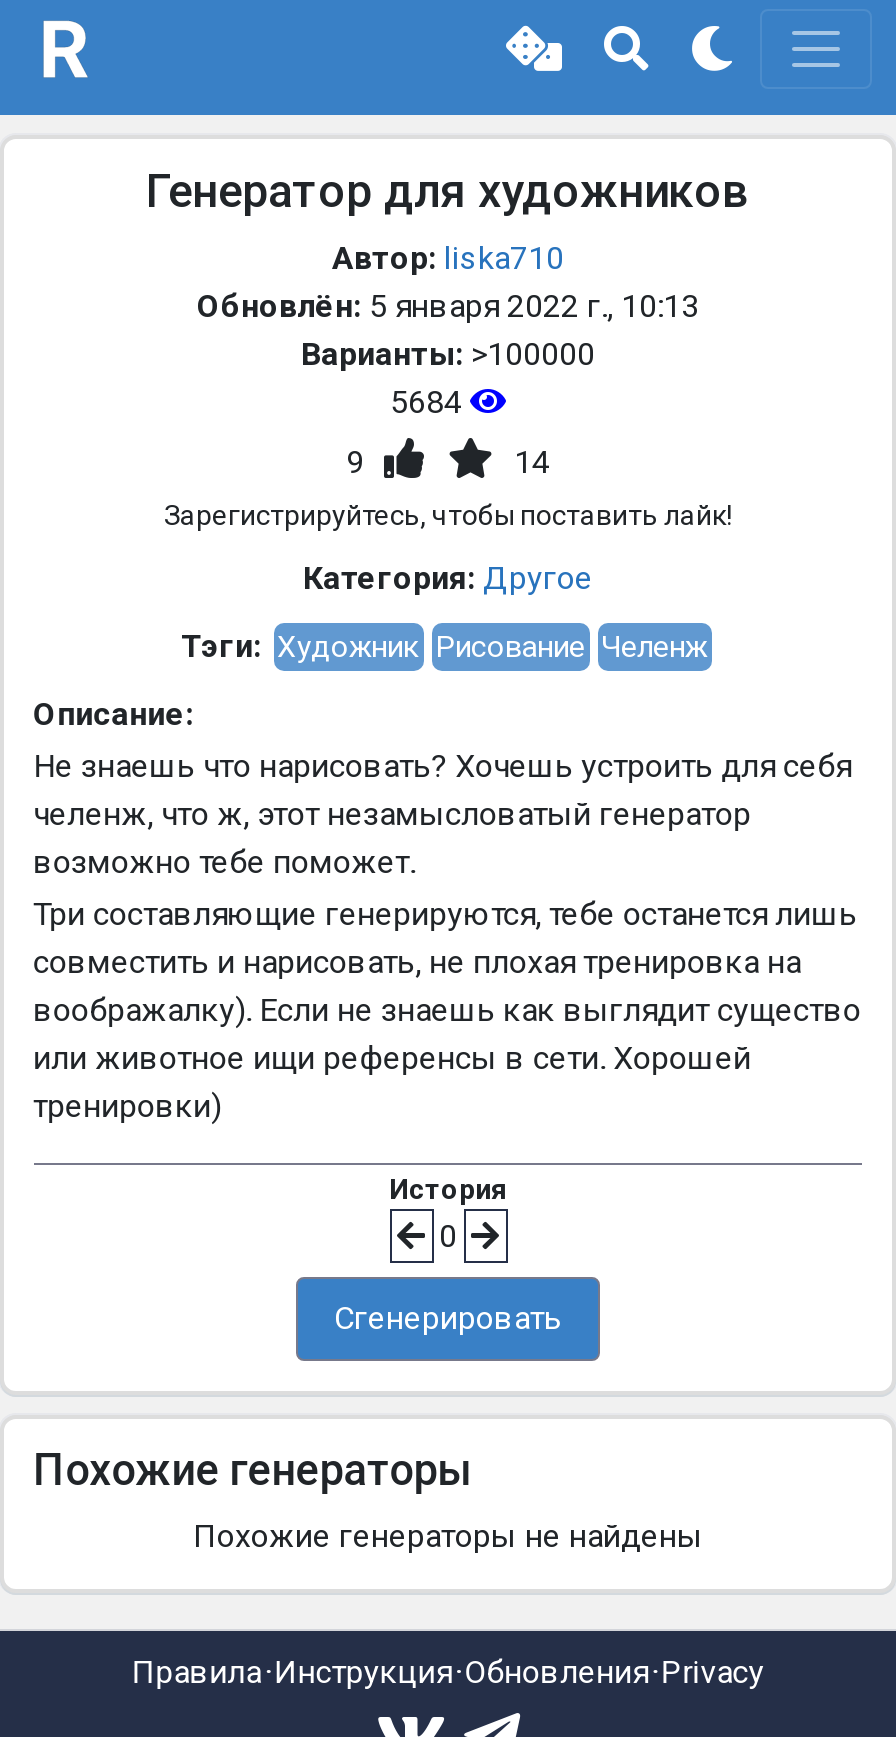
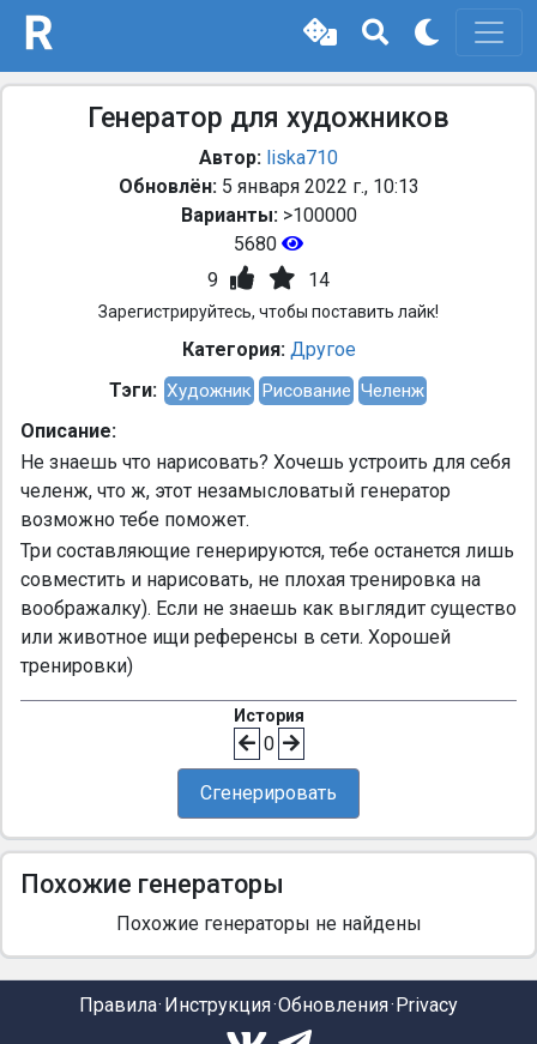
[390,382,462,420] 5684 -> [234,232,277,255] 5680

